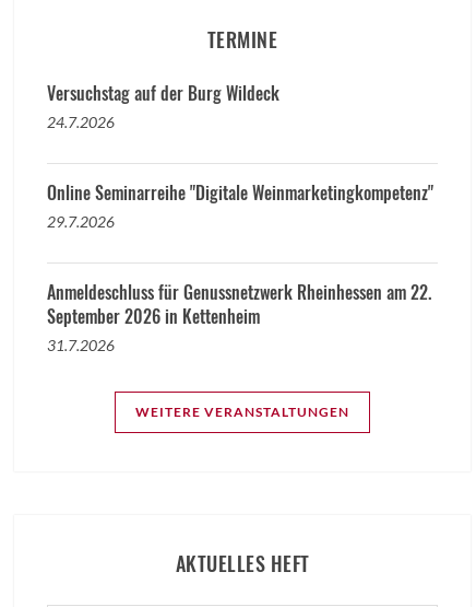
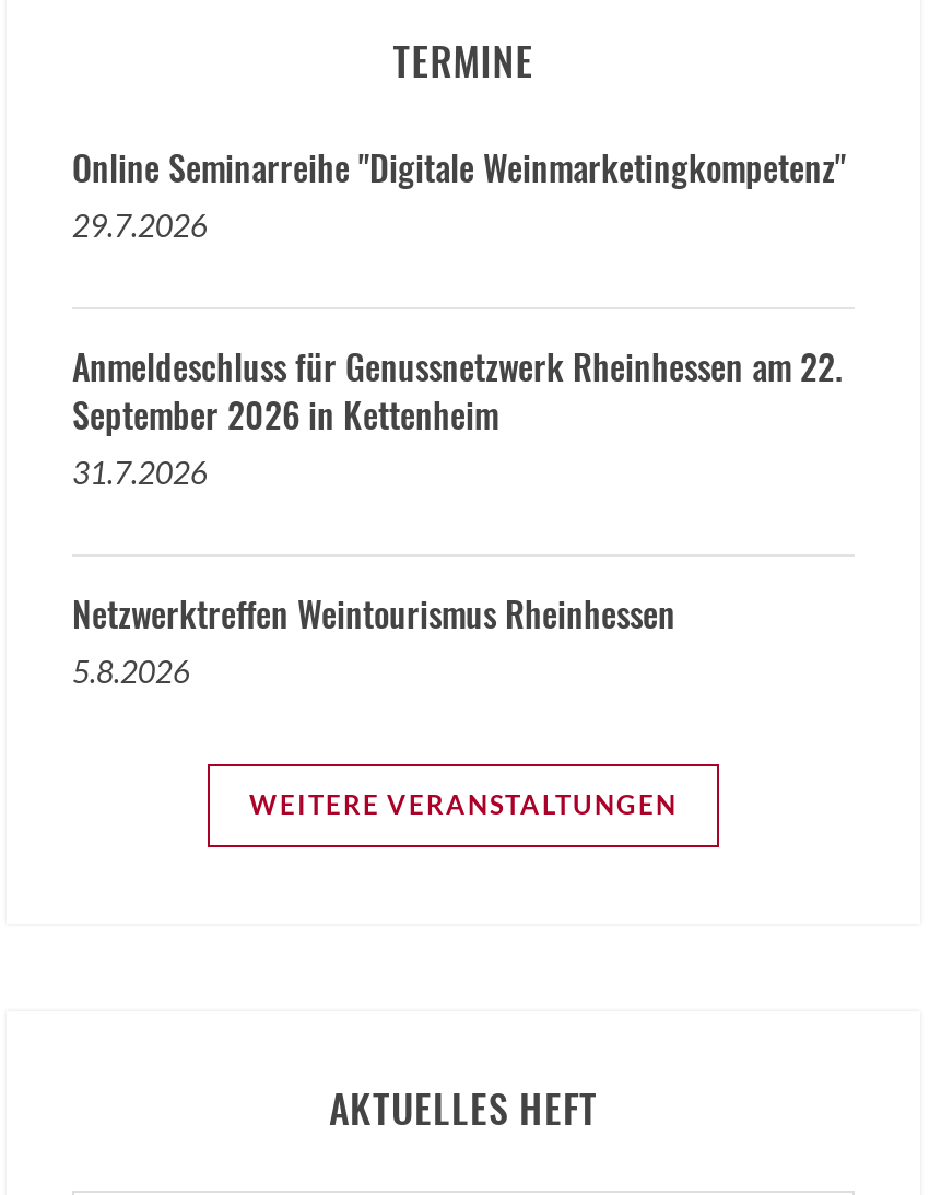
[47,79,279,131] Versuchstag auf der Burg Wildeck | 24.7.2026 -> none
moved [47,179,433,354] -> [72,140,846,490]: Online Seminarreihe "Digitale Weinmarketingkompetenz" | 29.7.2026 | Anmeldeschluss für Genussnetzwerk Rheinhessen am 22. | September 2026 in Kettenheim | 31.7.2026
none -> [72,586,675,689] Netzwerktreffen Weintourismus Rheinhessen | 5.8.2026

